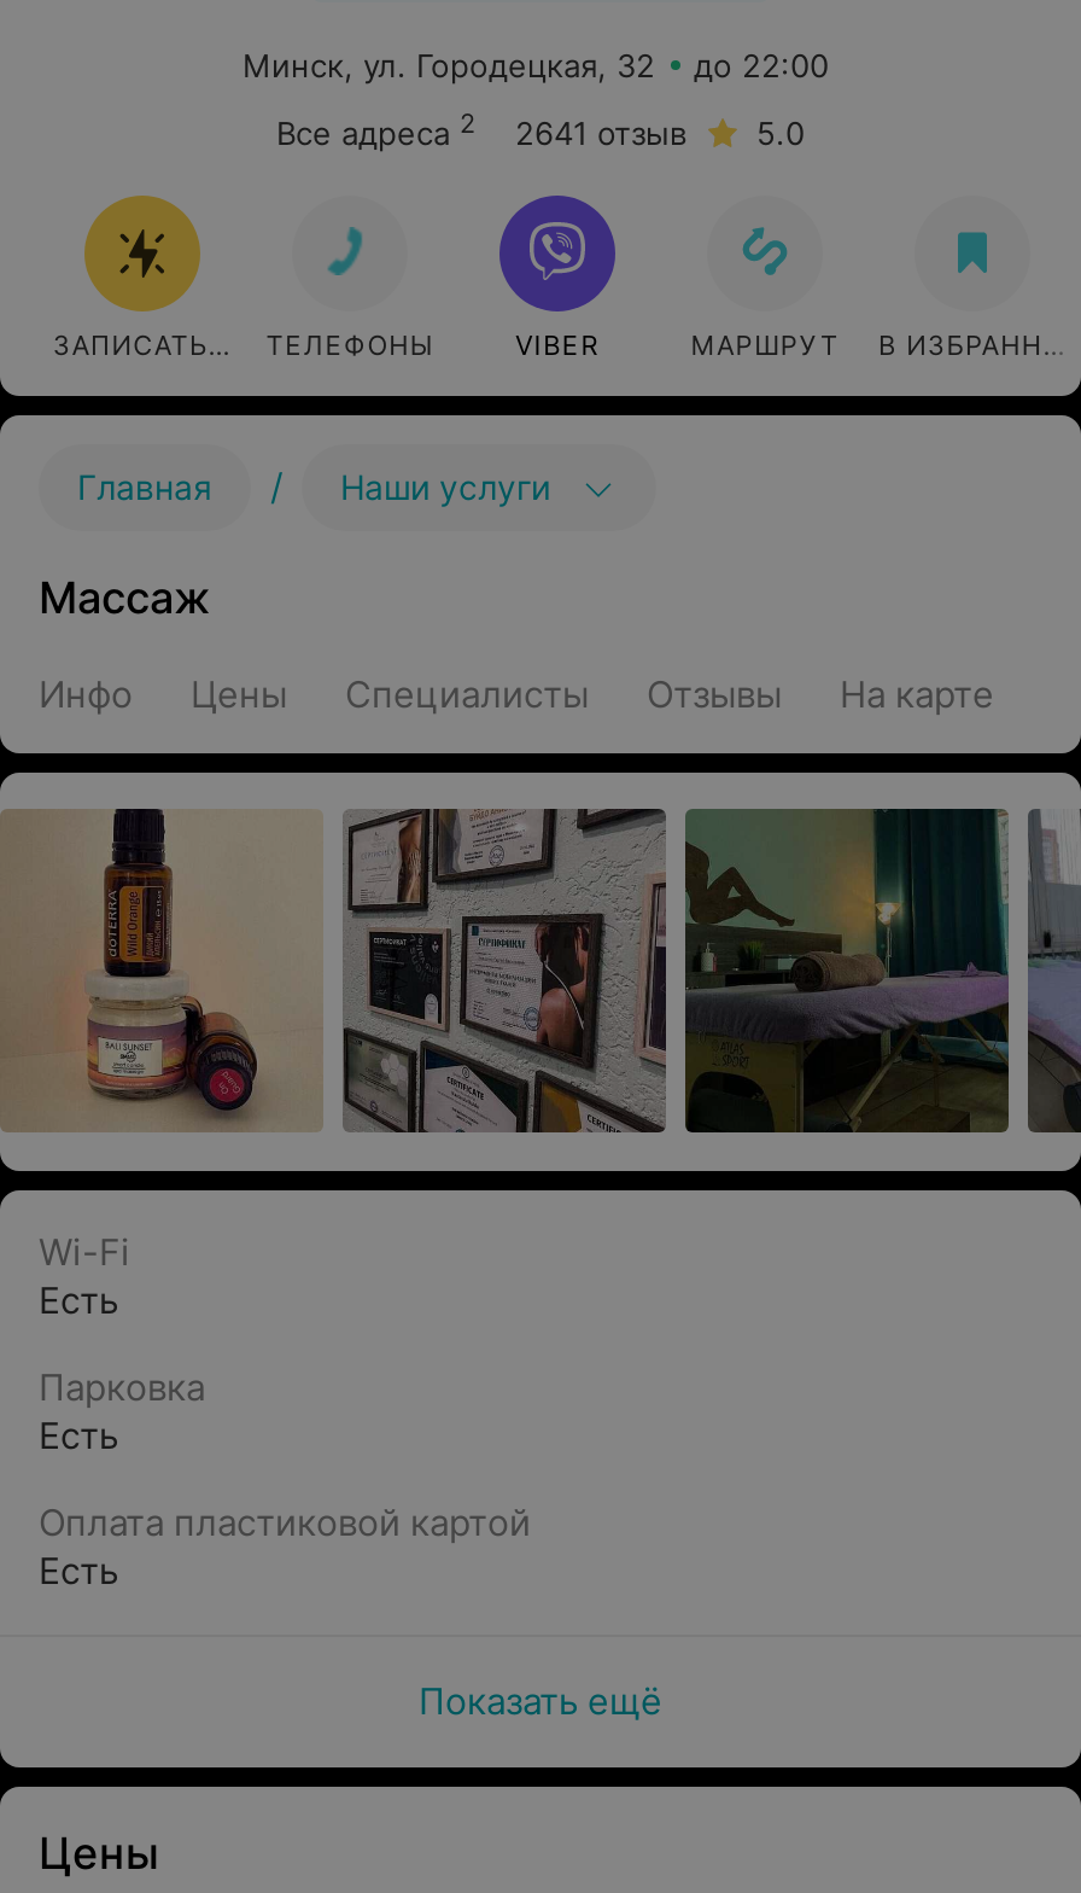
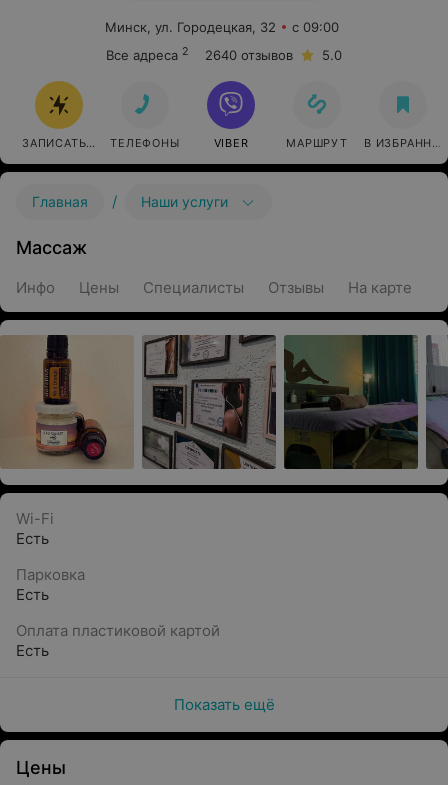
[243,46,829,85] Минск, ул. Городецкая, 32 до 22:00 -> [105,19,339,35] Минск, ул. Городецкая, 32 с 09:00
[276,108,805,152] Все адреса 2 2641 отзыв 5.0 -> [106,45,342,63] Все адреса 2 2640 отзывов 5.0

